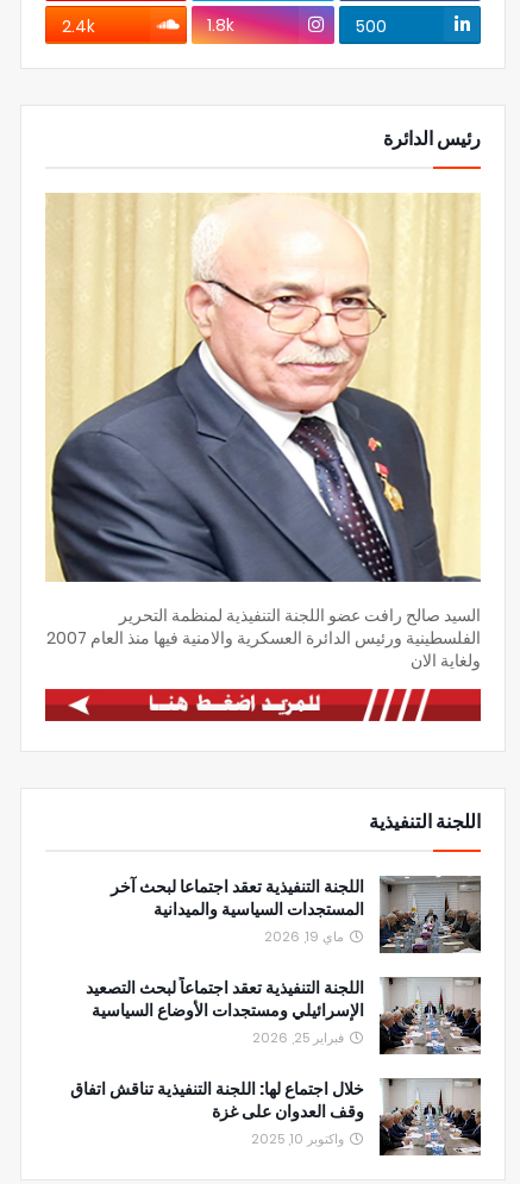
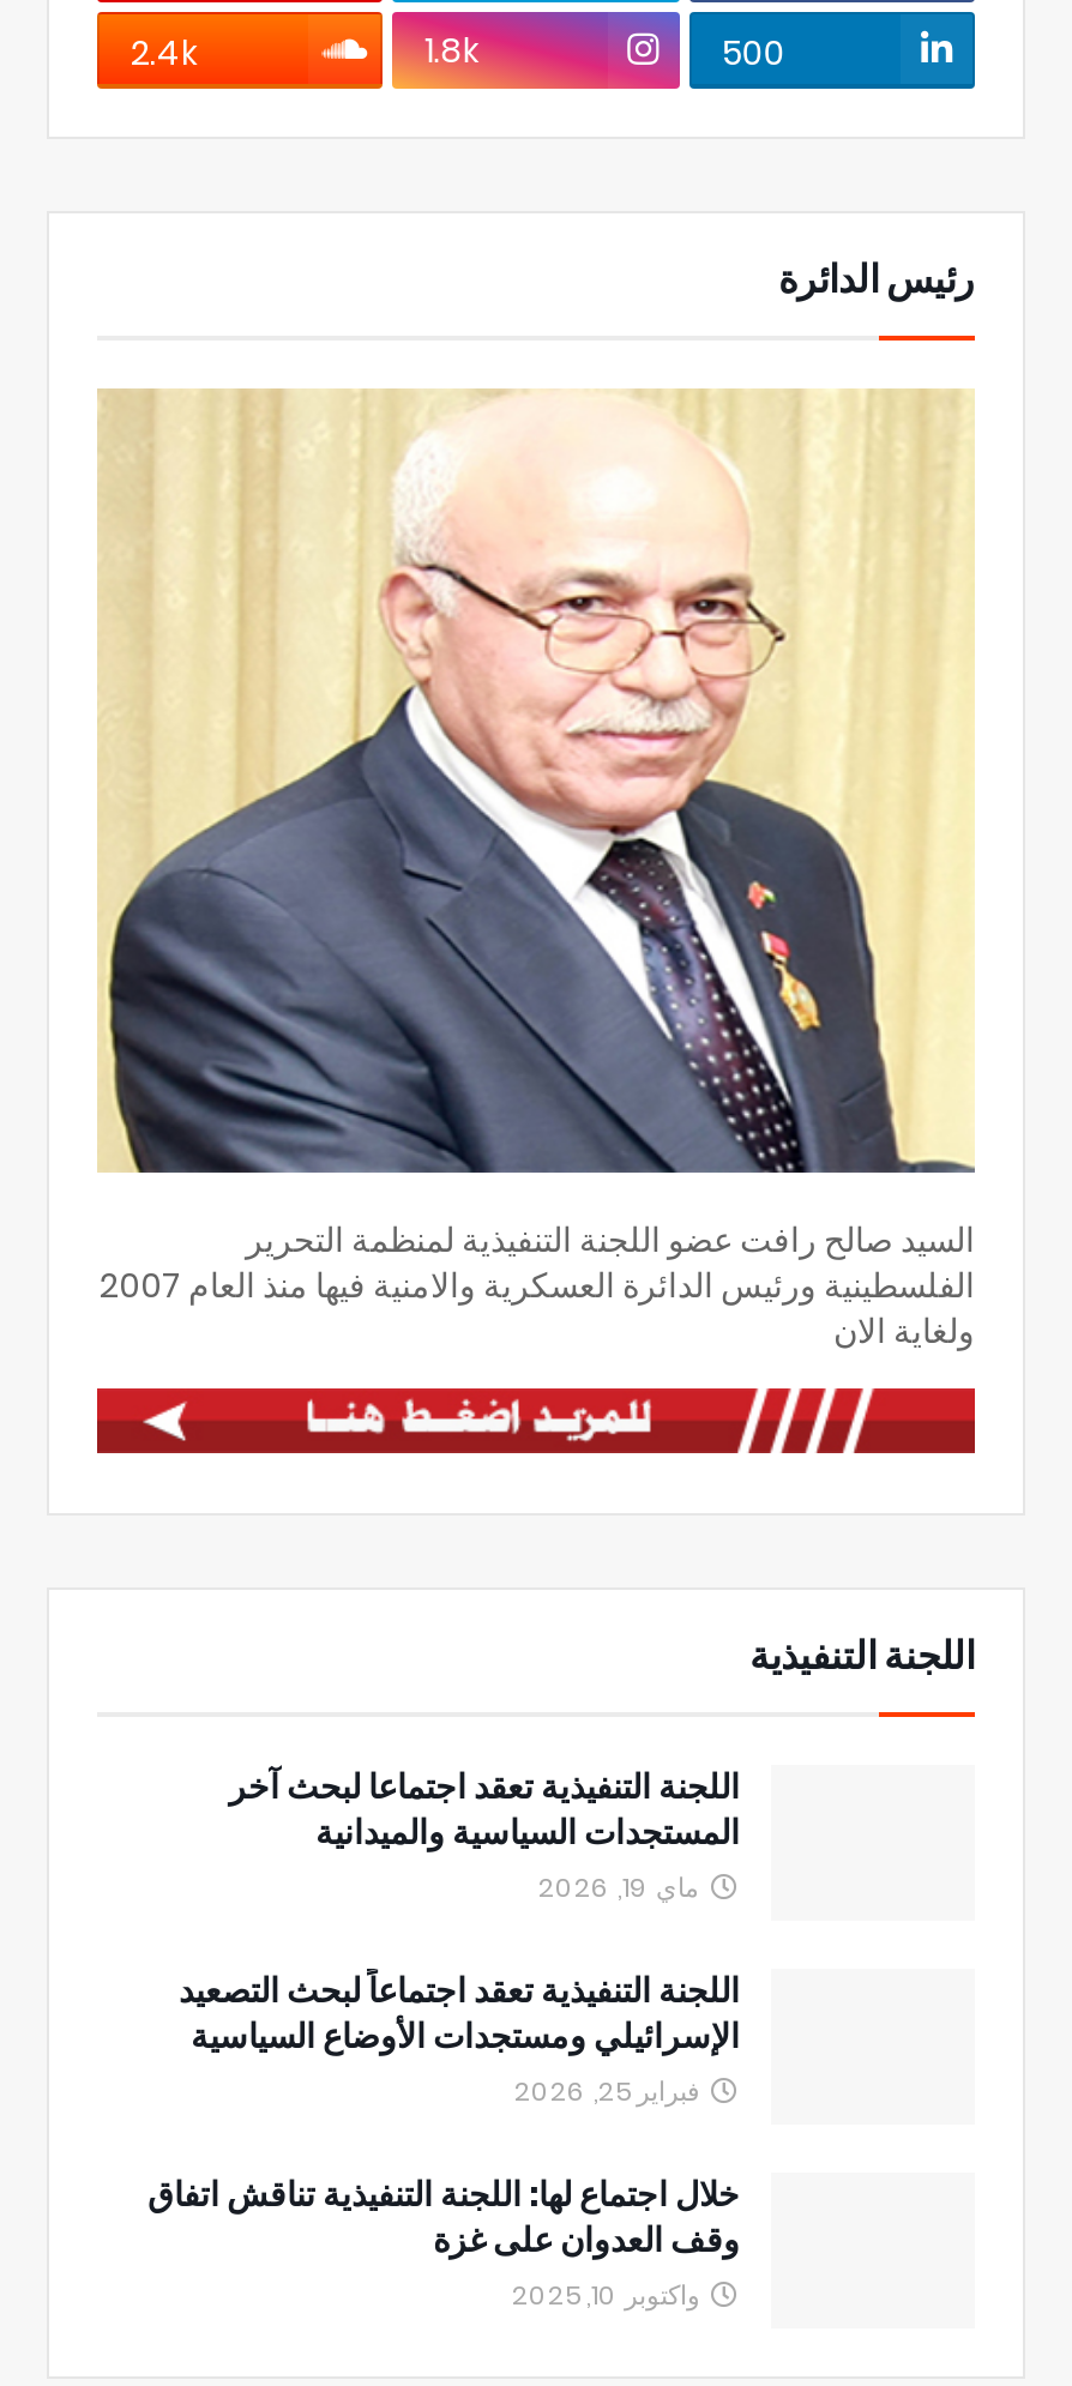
[378,875,482,954] [image] -> none
[378,976,482,1055] [image] -> none
[378,1077,482,1157] [image] -> none

